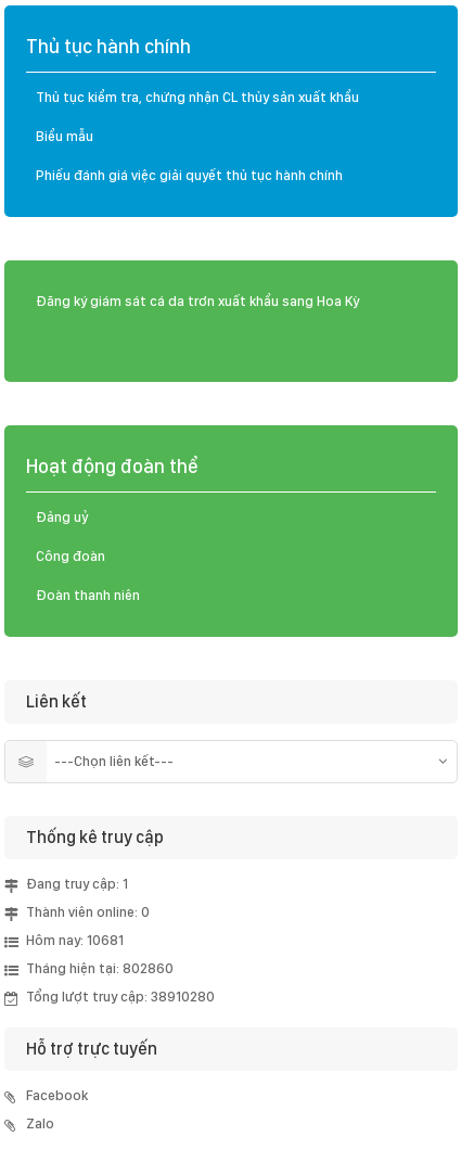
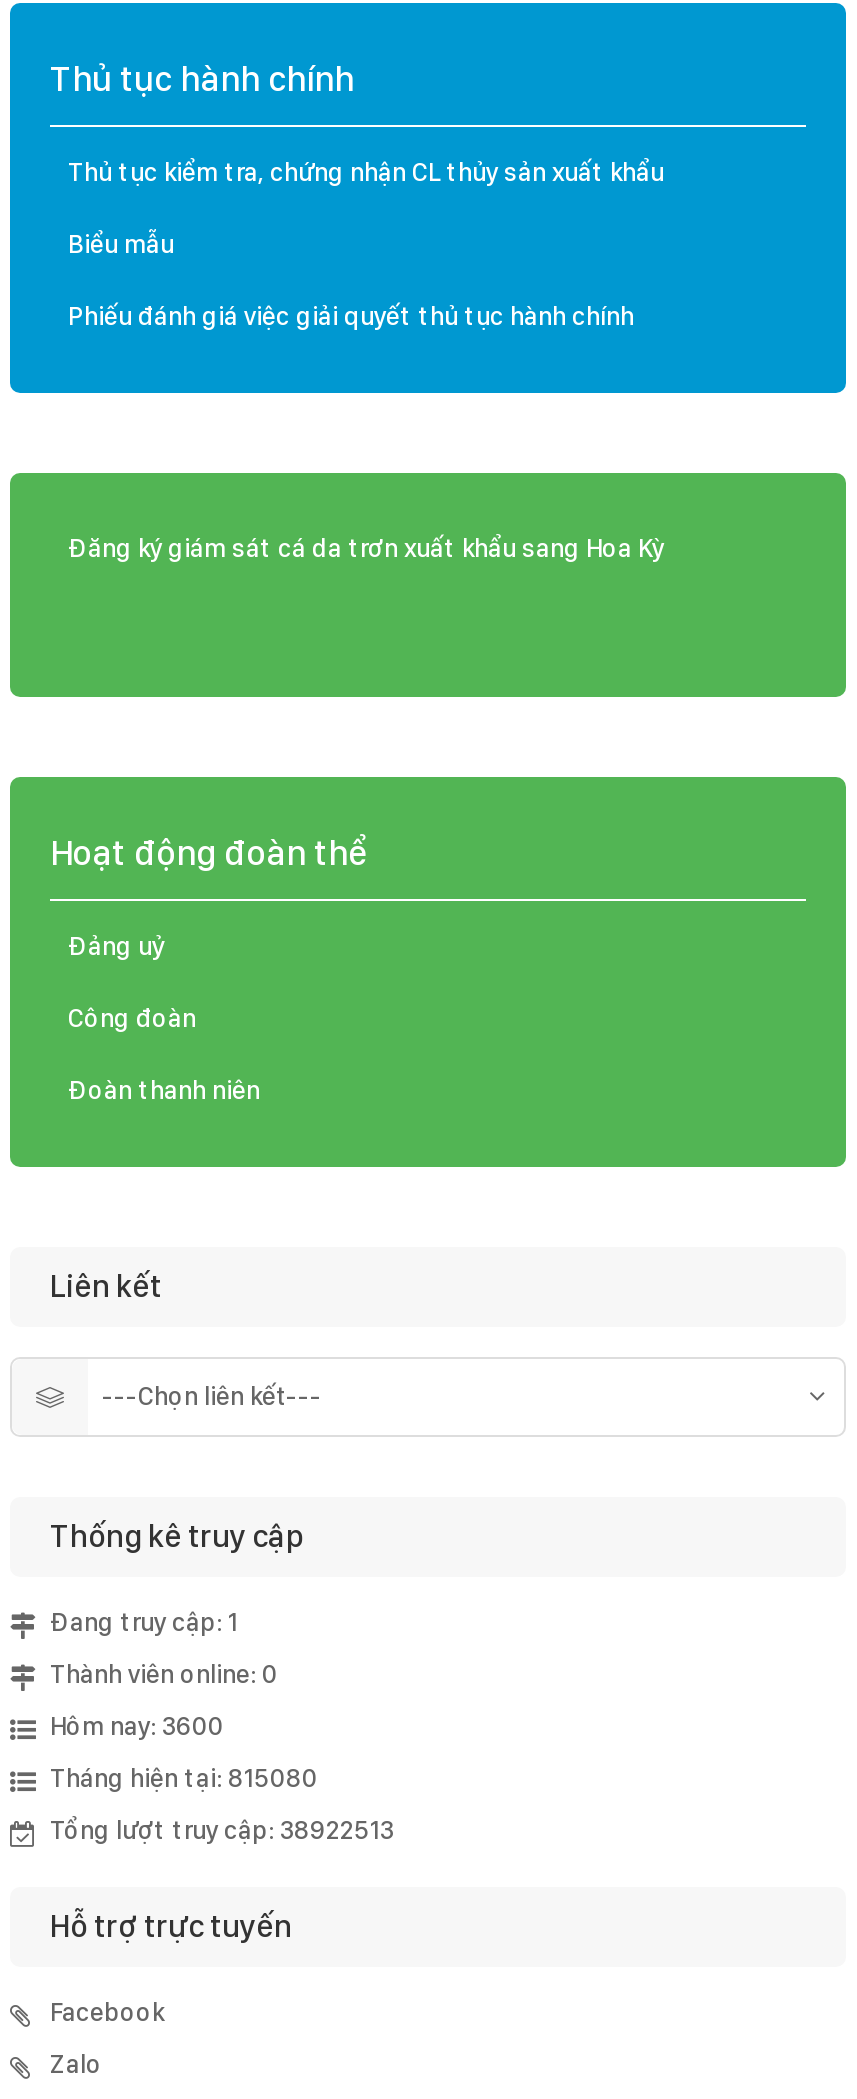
[26,932,124,948] Hôm nay: 10681 -> [50,1710,224,1740] Hôm nay: 3600
[26,960,174,976] Tháng hiện tại: 802860 -> [50,1762,318,1792] Tháng hiện tại: 815080
[26,988,215,1004] Tổng lượt truy cập: 38910280 -> [50,1814,394,1844] Tổng lượt truy cập: 38922513

